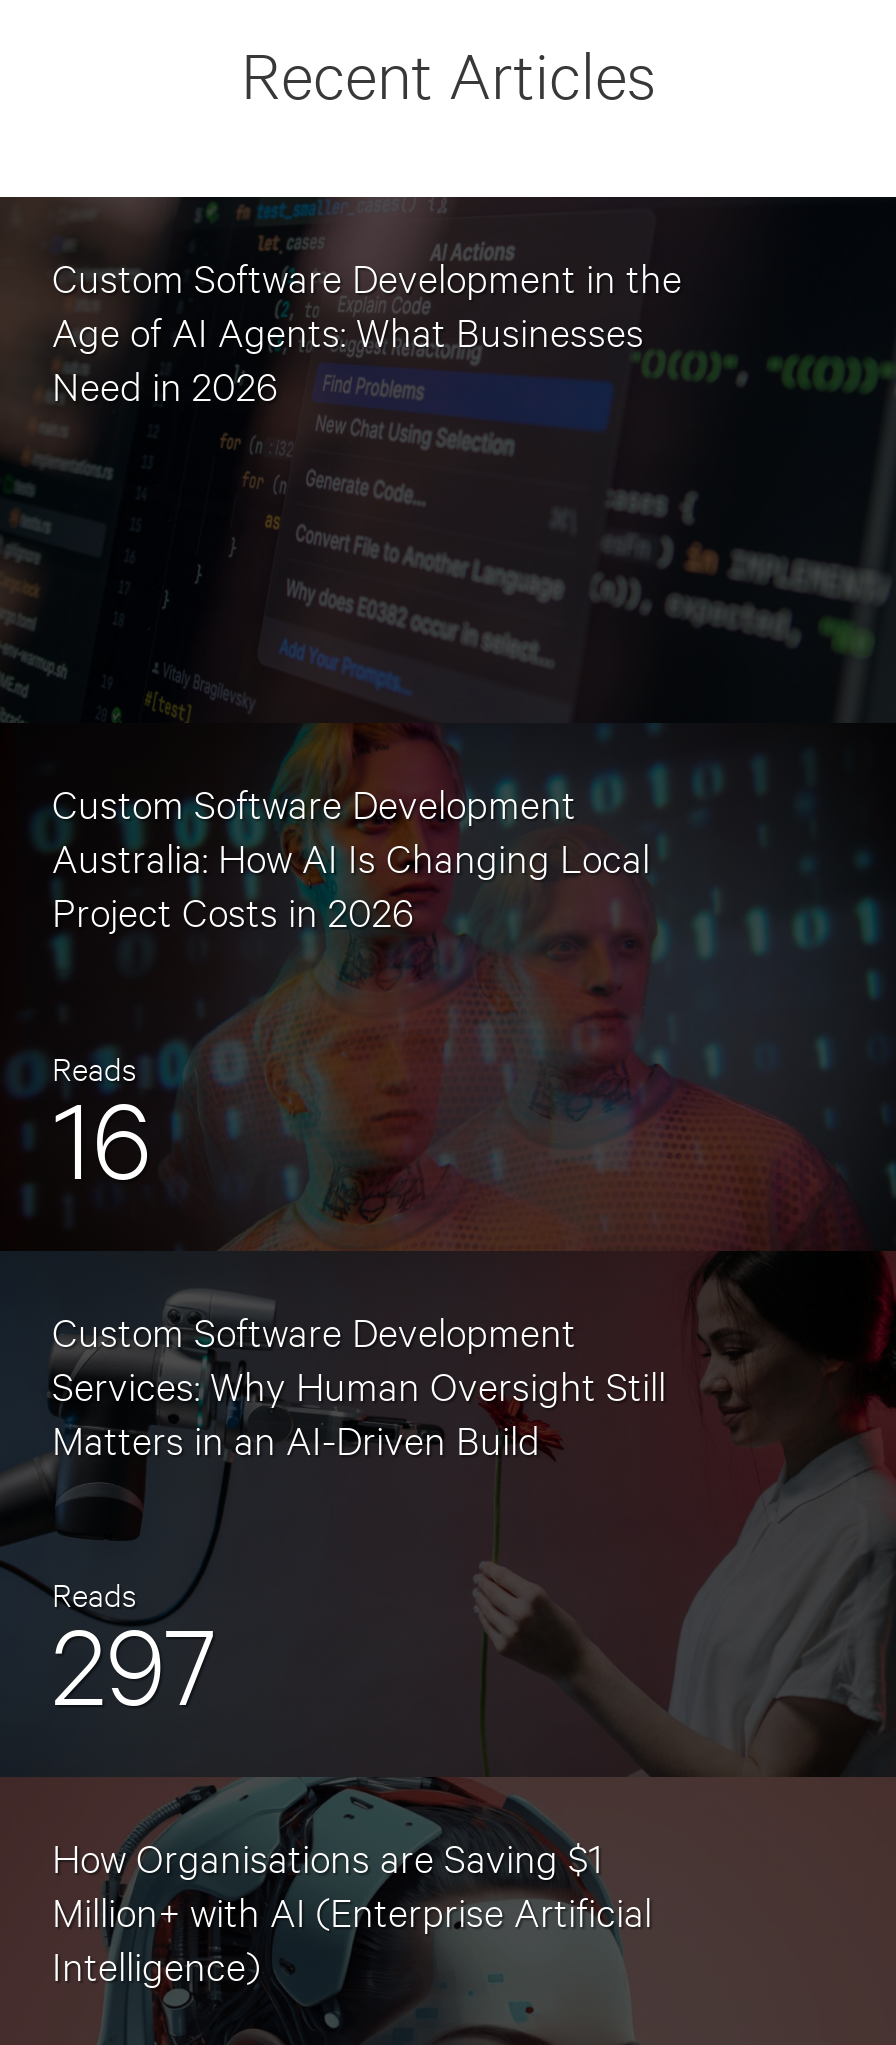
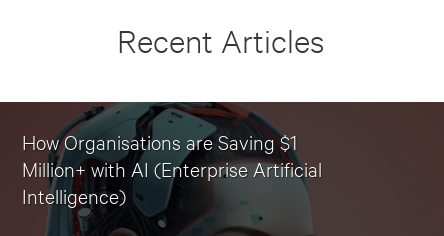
[6,196,890,1776] [image] | Custom Software Development in the | Age of AI Agents: What Businesses | Need in 2026 -> none
[52,777,666,1726] Custom Software Development | Australia: How AI Is Changing Local | Project Costs in 2026 | Reads | 16 | Custom Software Development | Services: Why Human Oversight Still | Matters in an AI-Driven Build | Reads | 297 -> none

